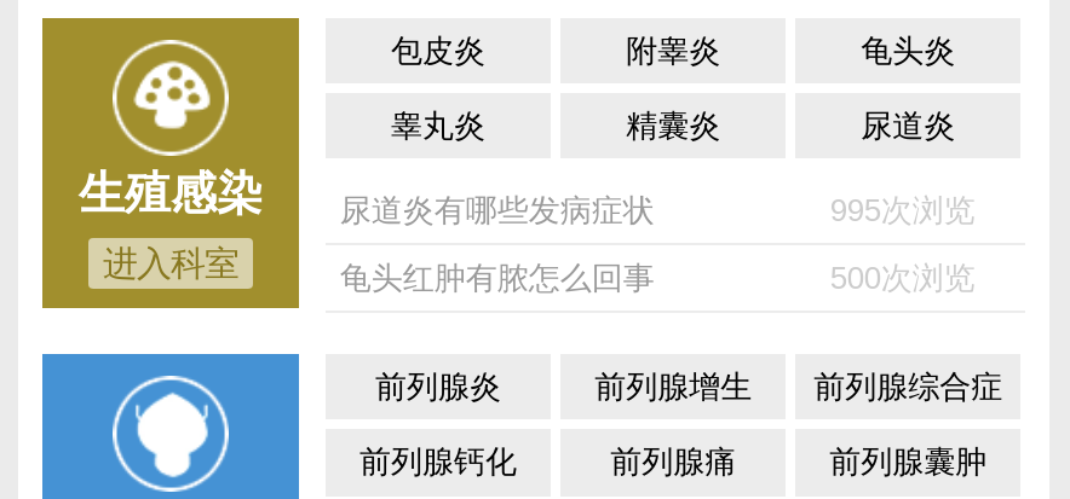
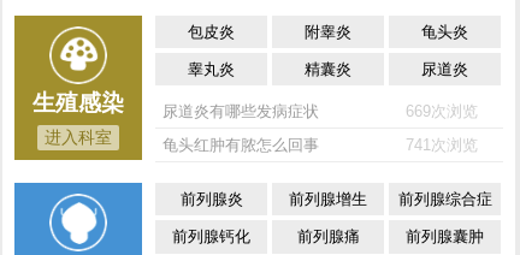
[830,191,975,227] 995次浏览 -> [406,102,478,120] 669次浏览
[830,259,975,295] 500次浏览 -> [406,135,478,153] 741次浏览

